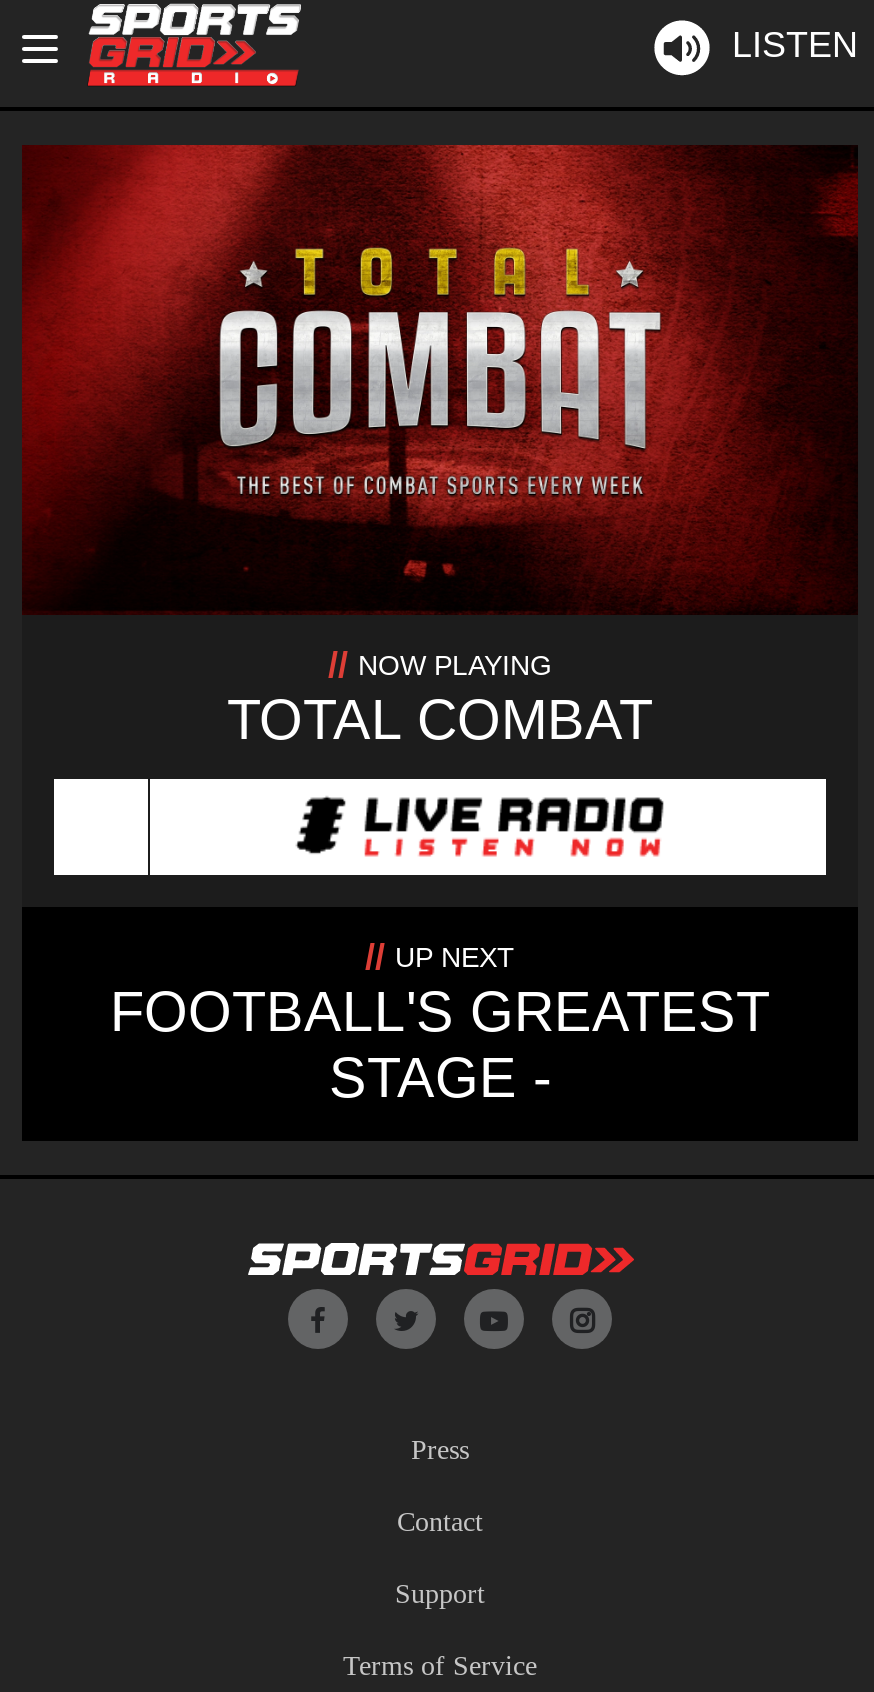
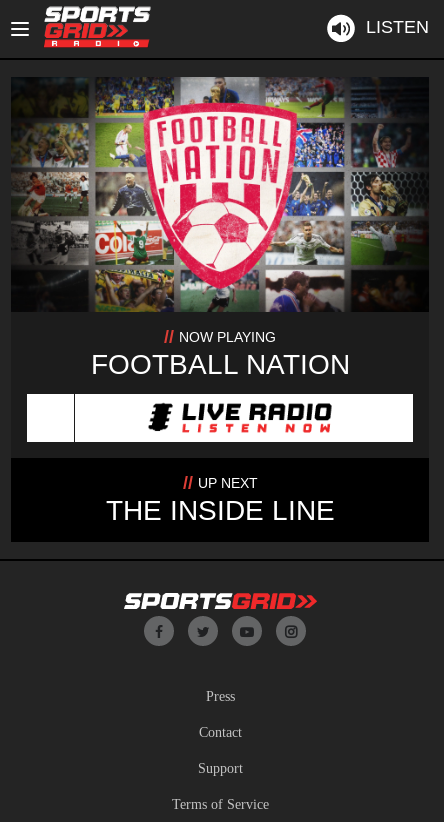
[22,143,858,751] [image] | TOTAL COMBAT -> [11,76,429,380] [image] | FOOTBALL NATION
[110,981,770,1109] FOOTBALL'S GREATEST | STAGE - -> [105,495,334,526] THE INSIDE LINE

